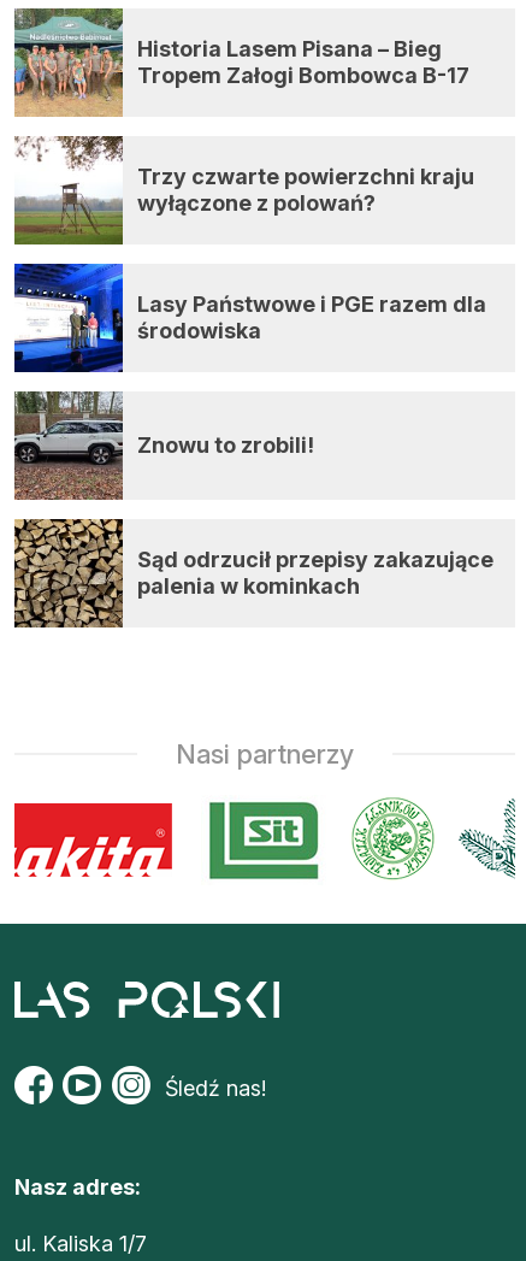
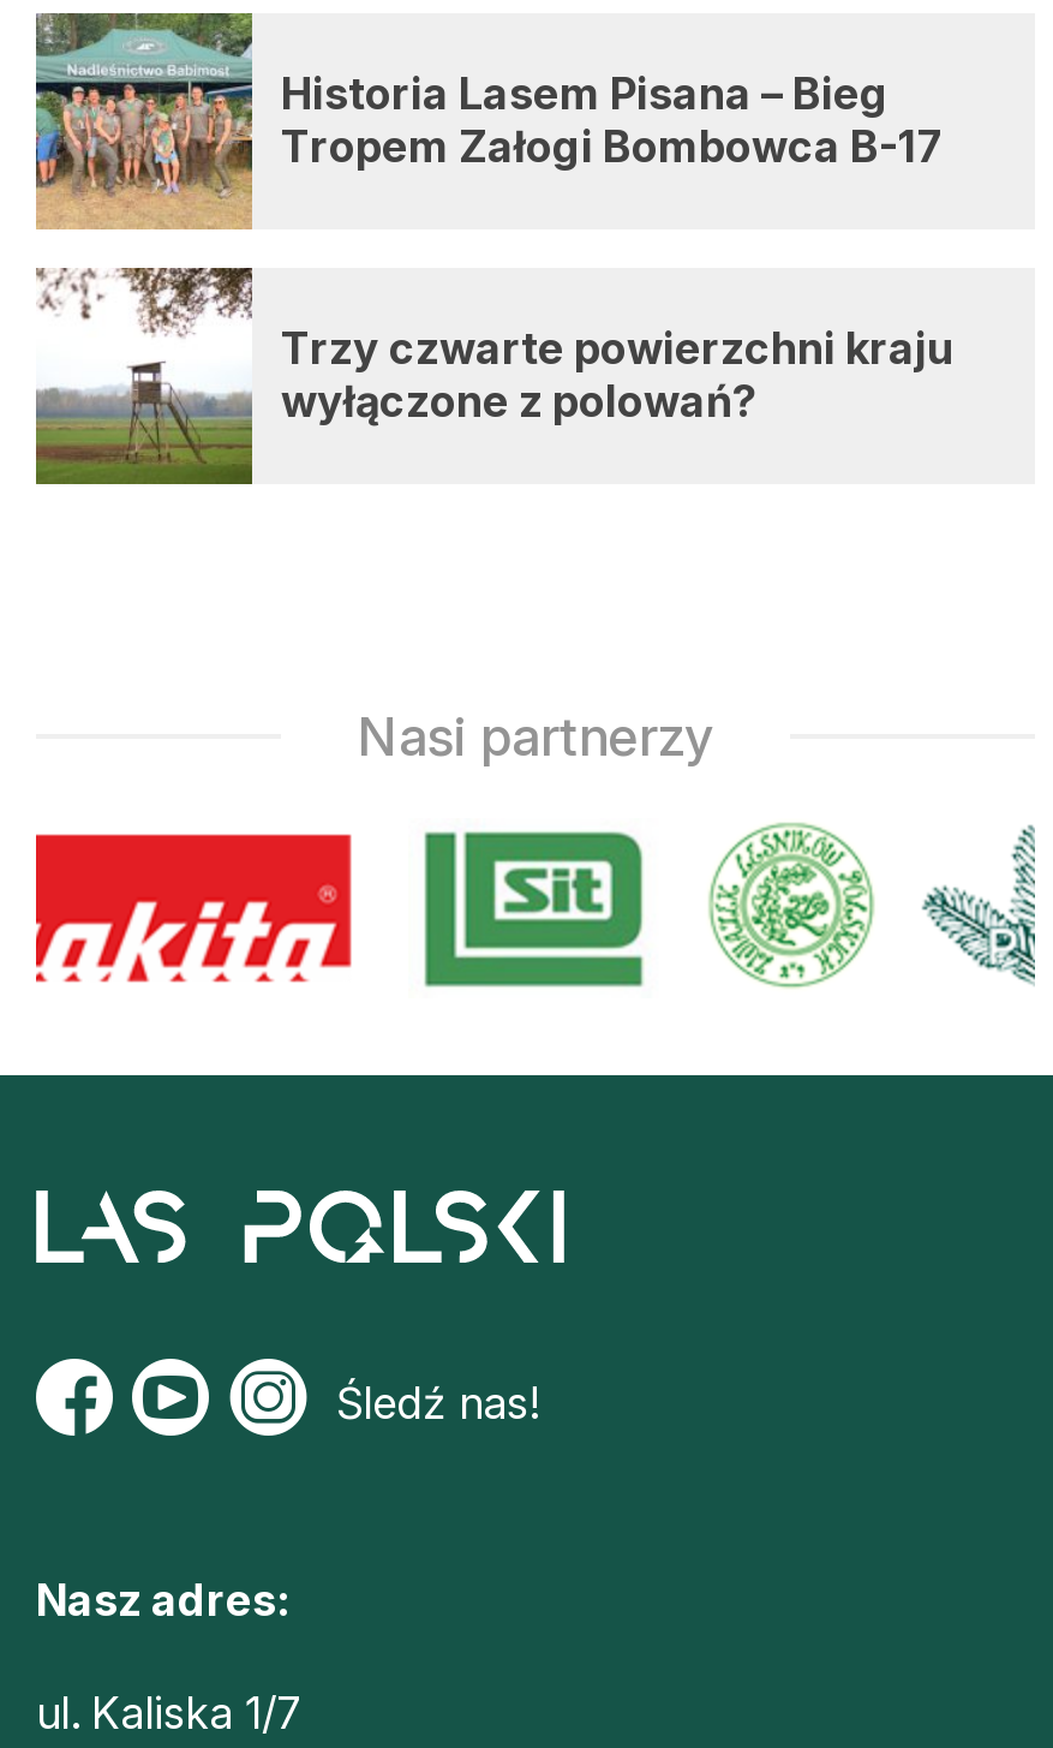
[13,263,486,373] [image] | Lasy Państwowe i PGE razem dla | środowiska -> none
[13,391,314,501] [image] | Znowu to zrobili! -> none
[13,518,494,629] [image] | Sąd odrzucił przepisy zakazujące | palenia w kominkach -> none

